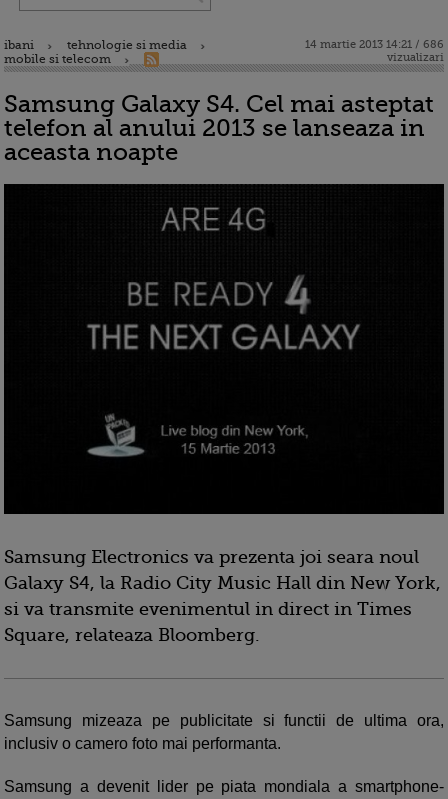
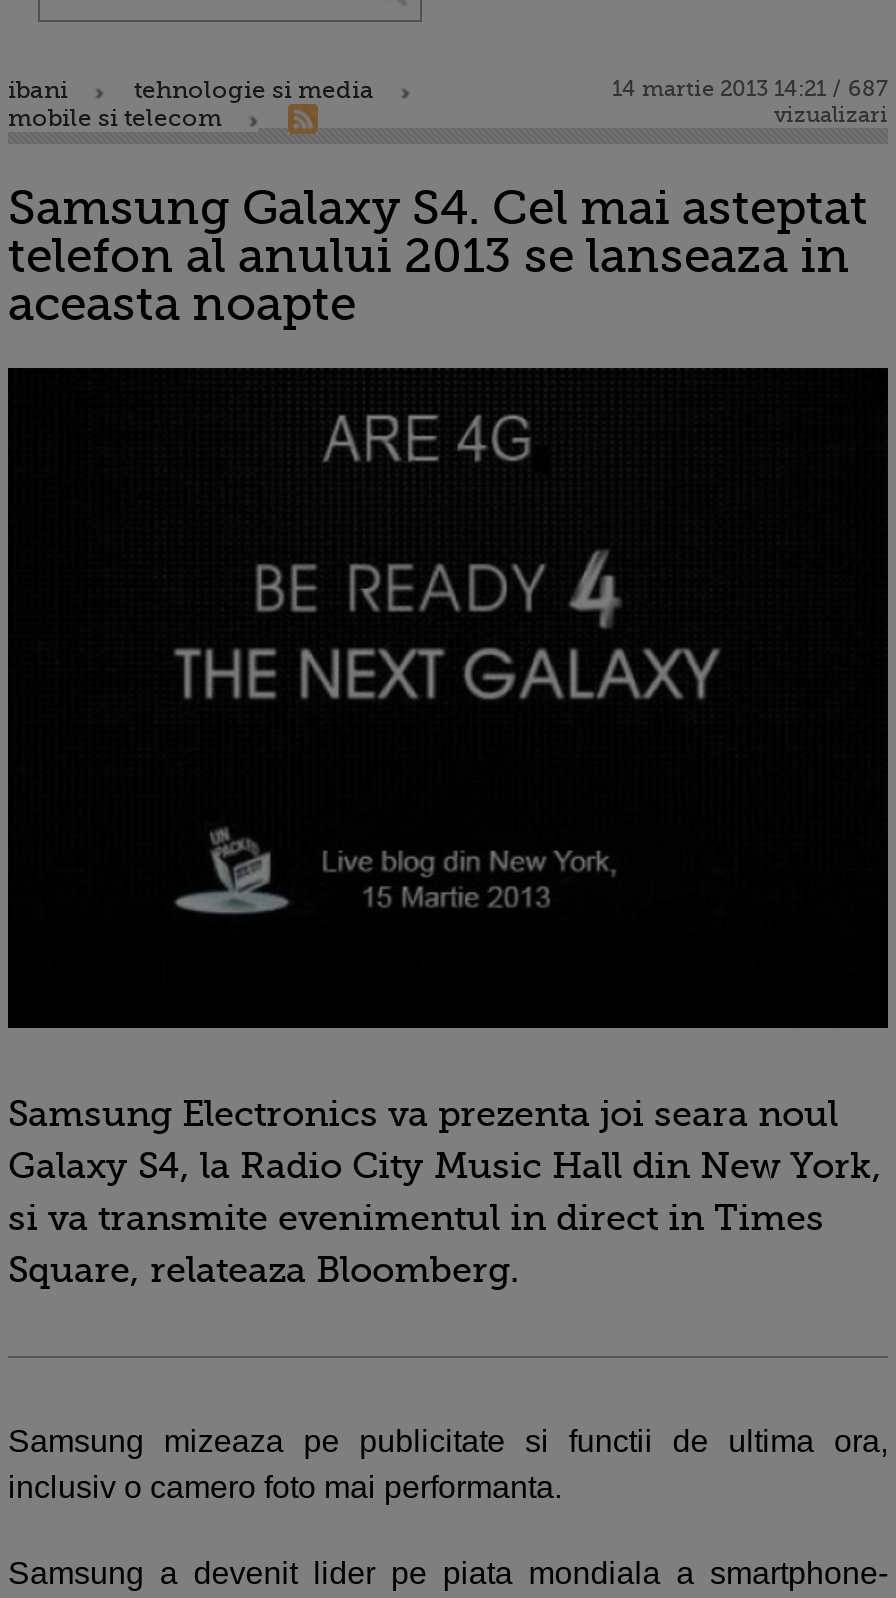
[305,38,444,51] 14 martie 2013 14:21 / 686 -> [612,76,888,102] 14 martie 2013 14:21 / 687

